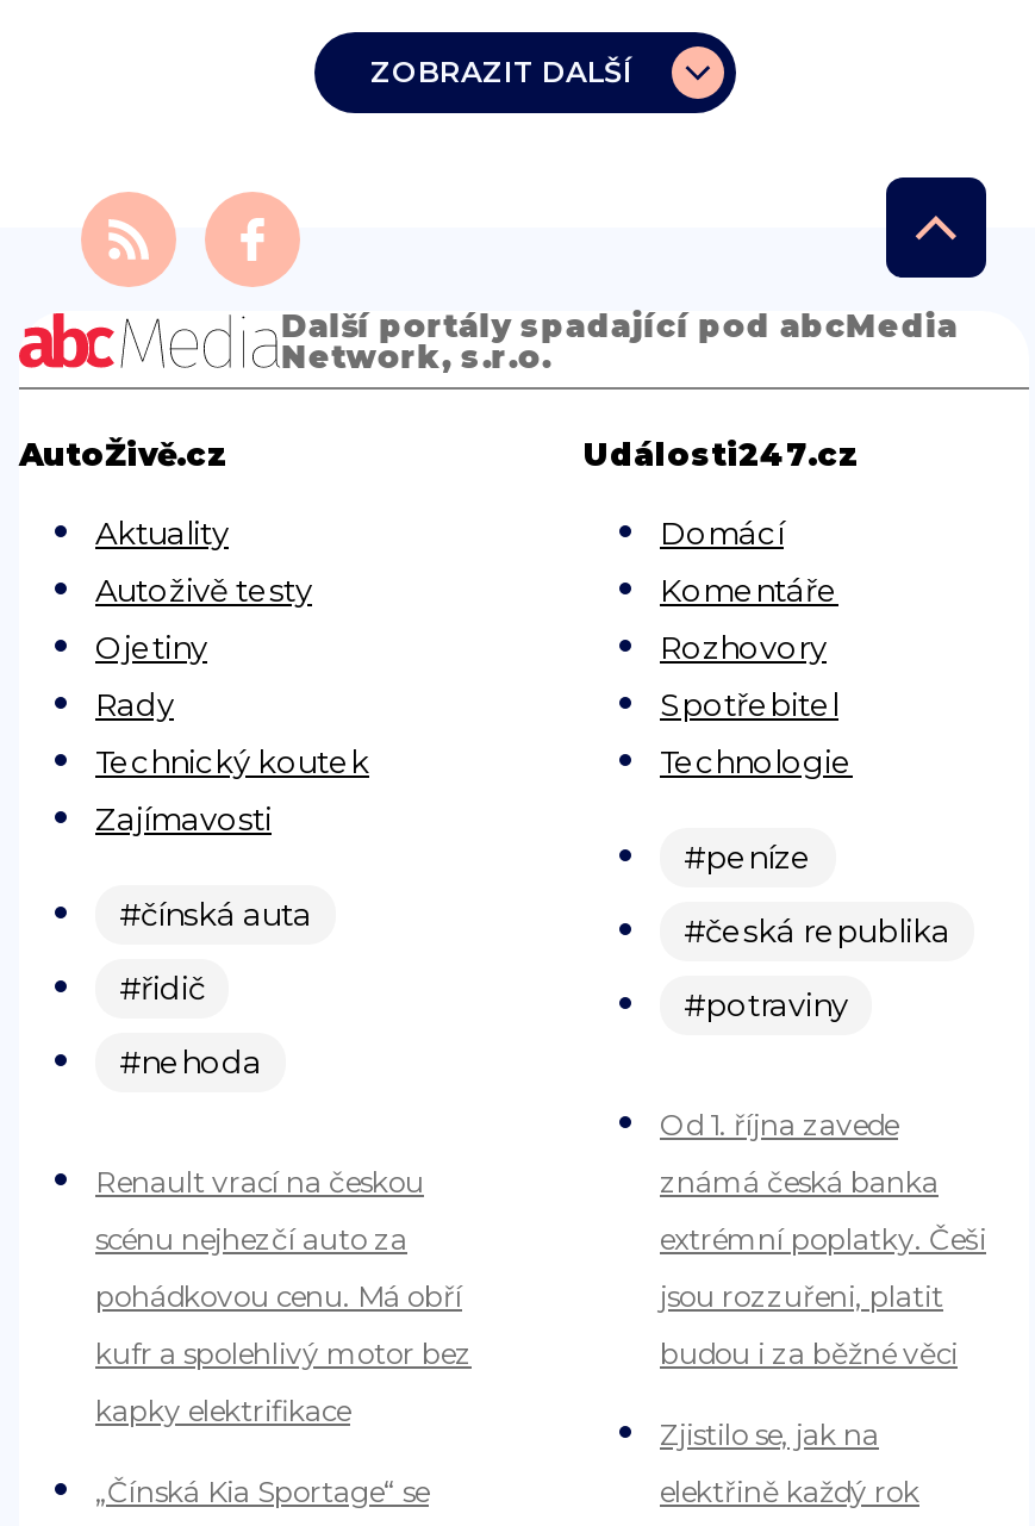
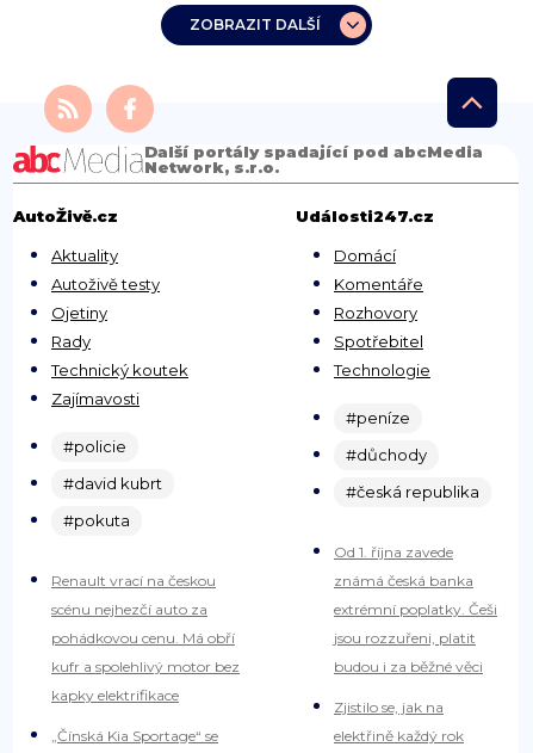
none -> [346,445,427,464] #důchody
[119,895,312,933] #čínská auta -> [63,437,126,456] #policie
moved [684,912,950,950] -> [346,482,479,501]: #česká republika
[119,969,205,1007] #řidič -> [63,474,162,493] #david kubrt
[684,985,848,1024] #potraviny -> none
[119,1043,262,1081] #nehoda -> [63,511,130,530] #pokuta

